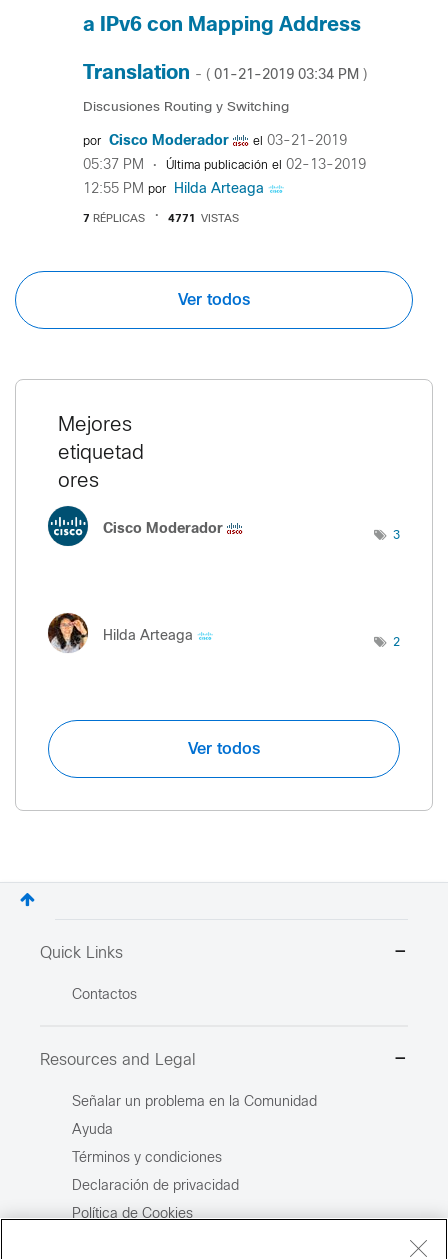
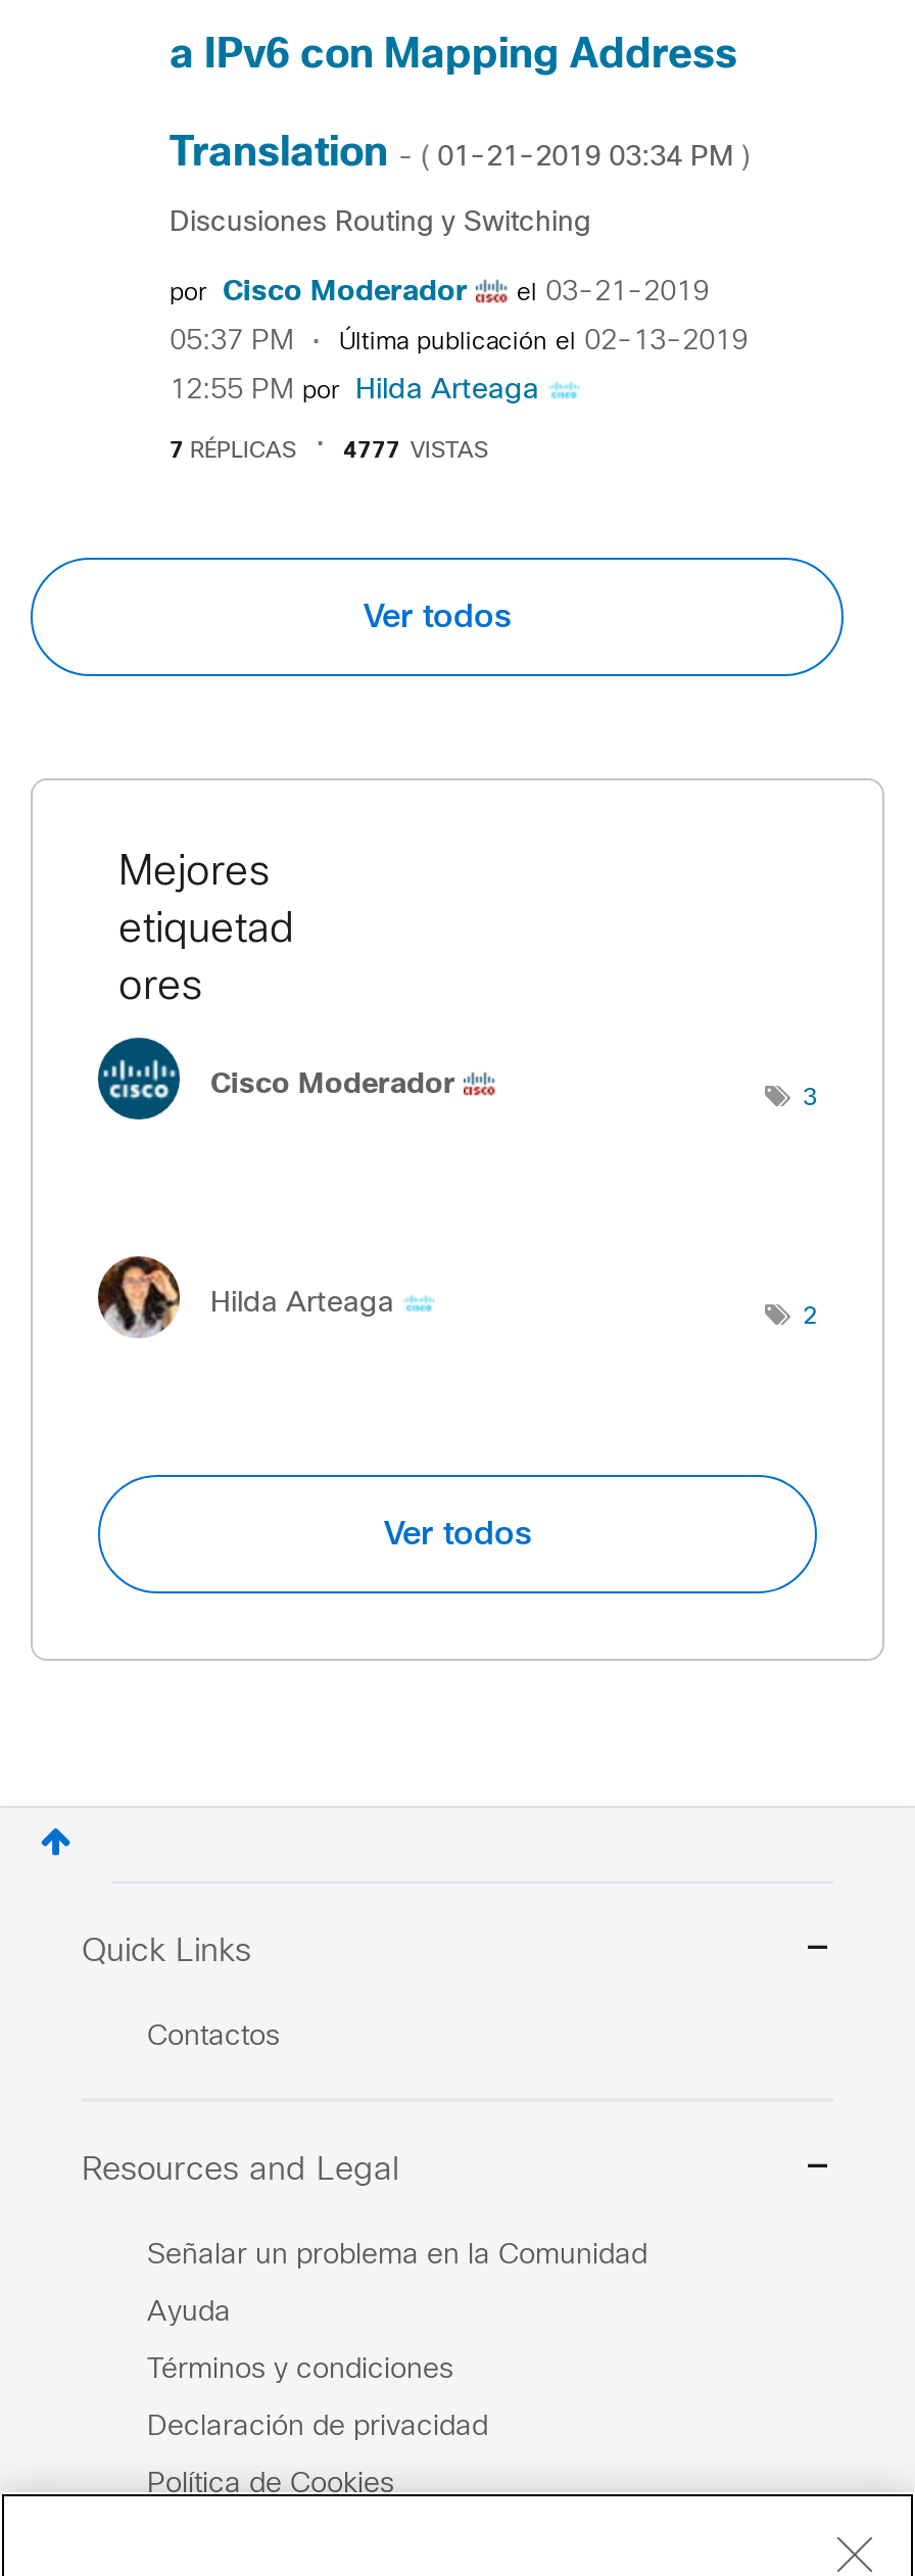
[168,214,239,224] 4771 VISTAS -> [343,441,488,462] 4777 VISTAS

